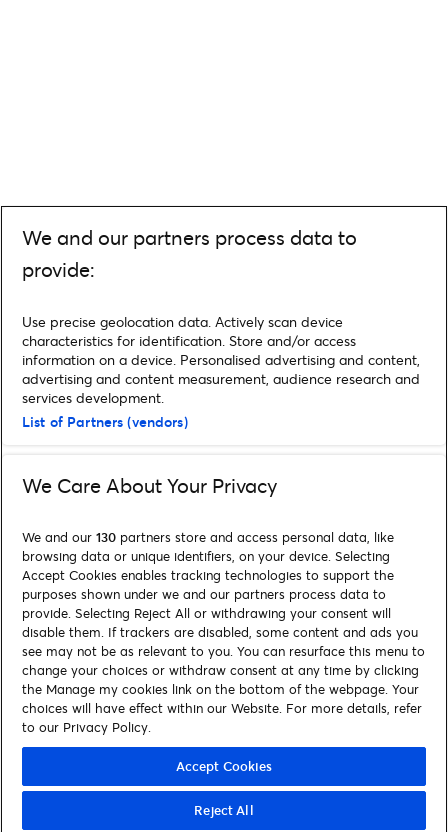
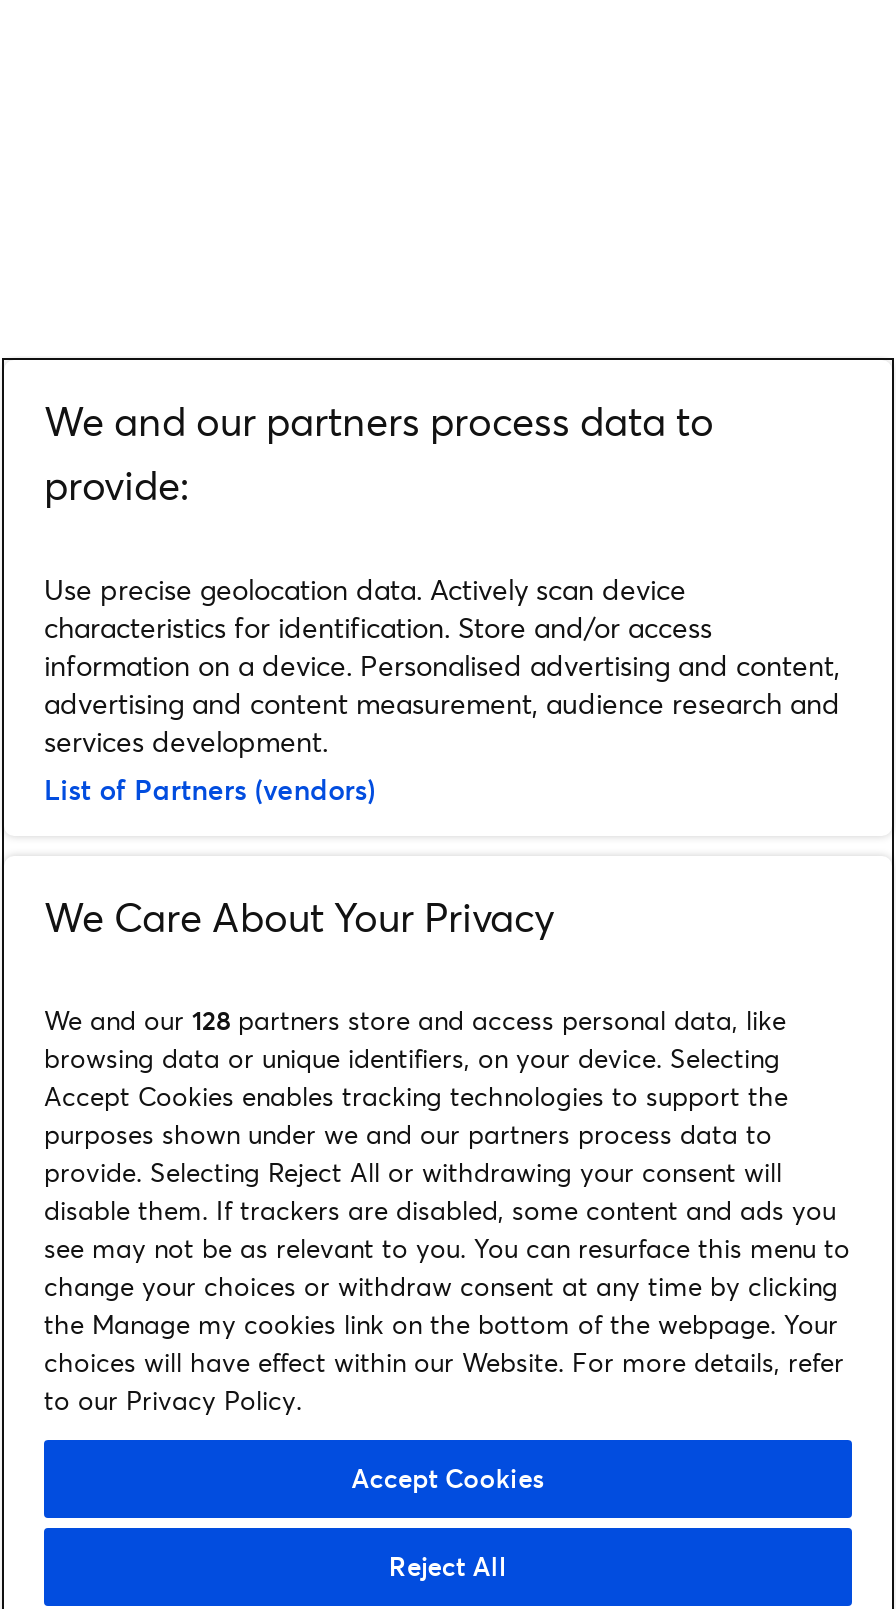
[22,528,394,546] We and our 130 partners store and access personal data, like -> [44,1002,786,1038] We and our 128 partners store and access personal data, like

